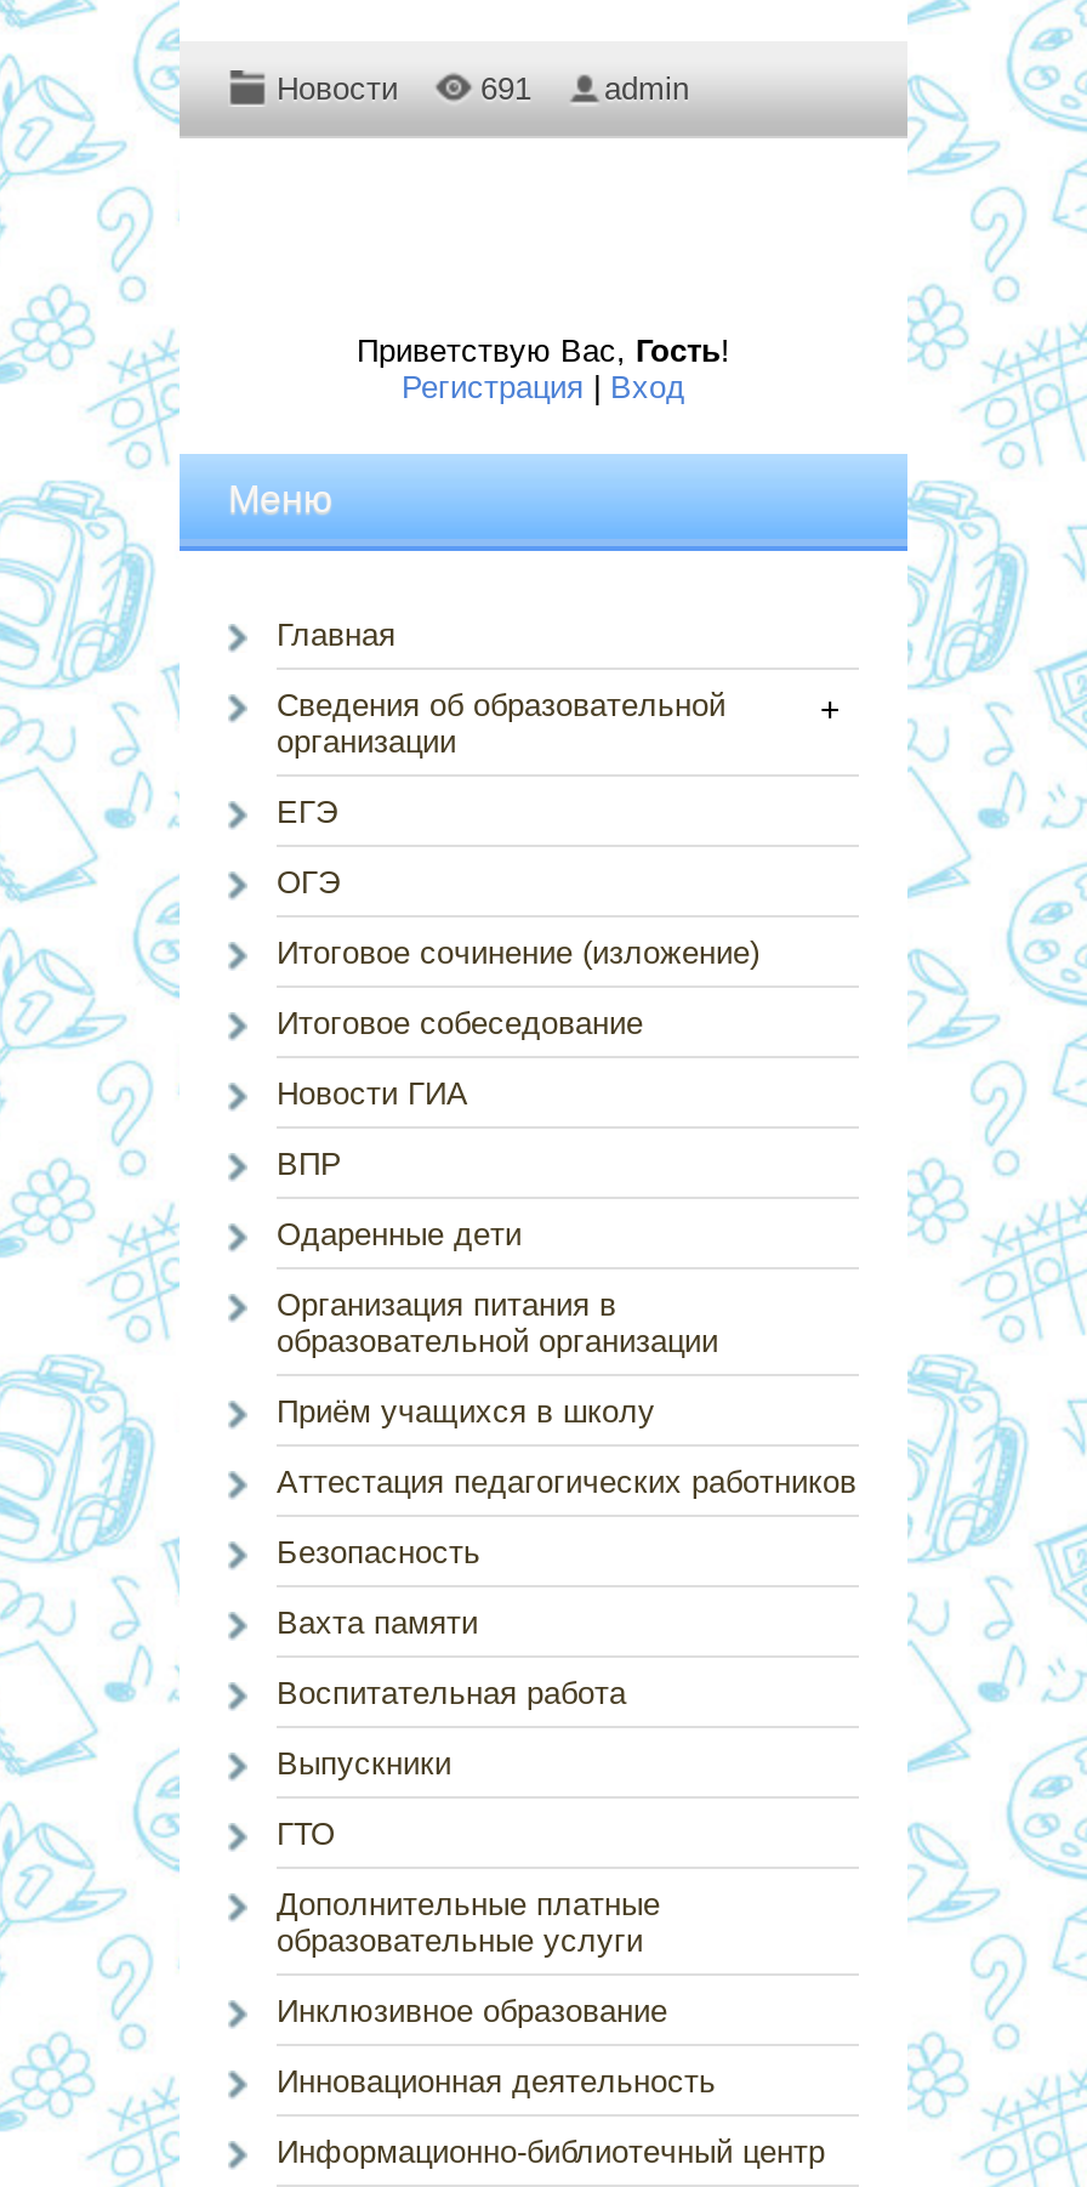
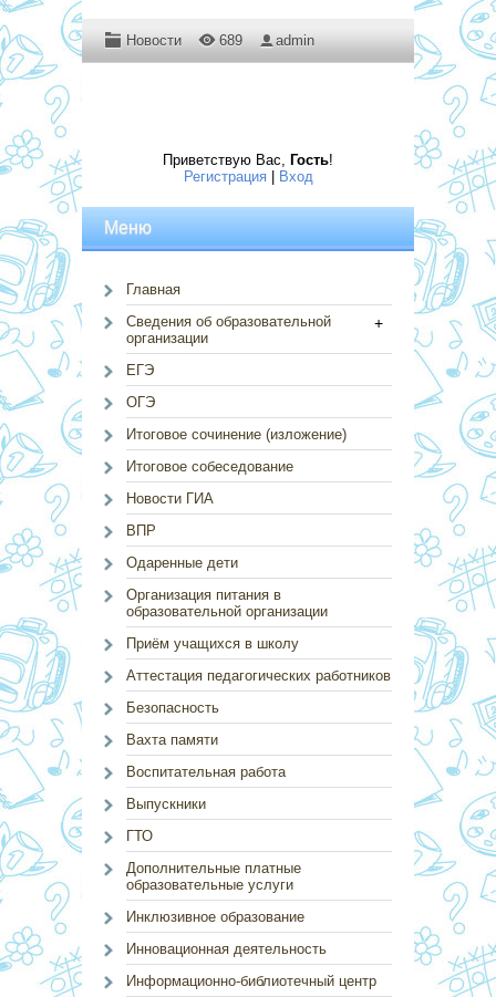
[480,70,689,107] 691 admin -> [219,32,314,49] 689 admin

